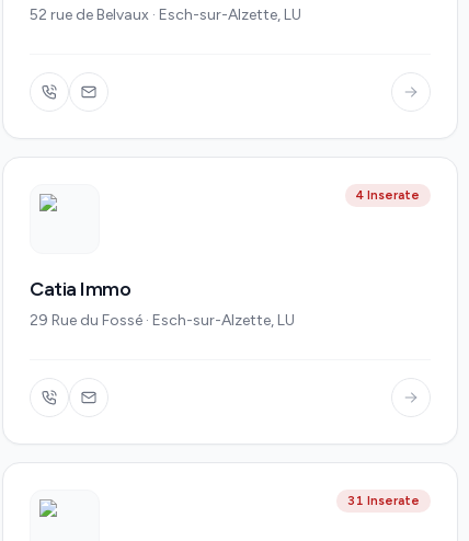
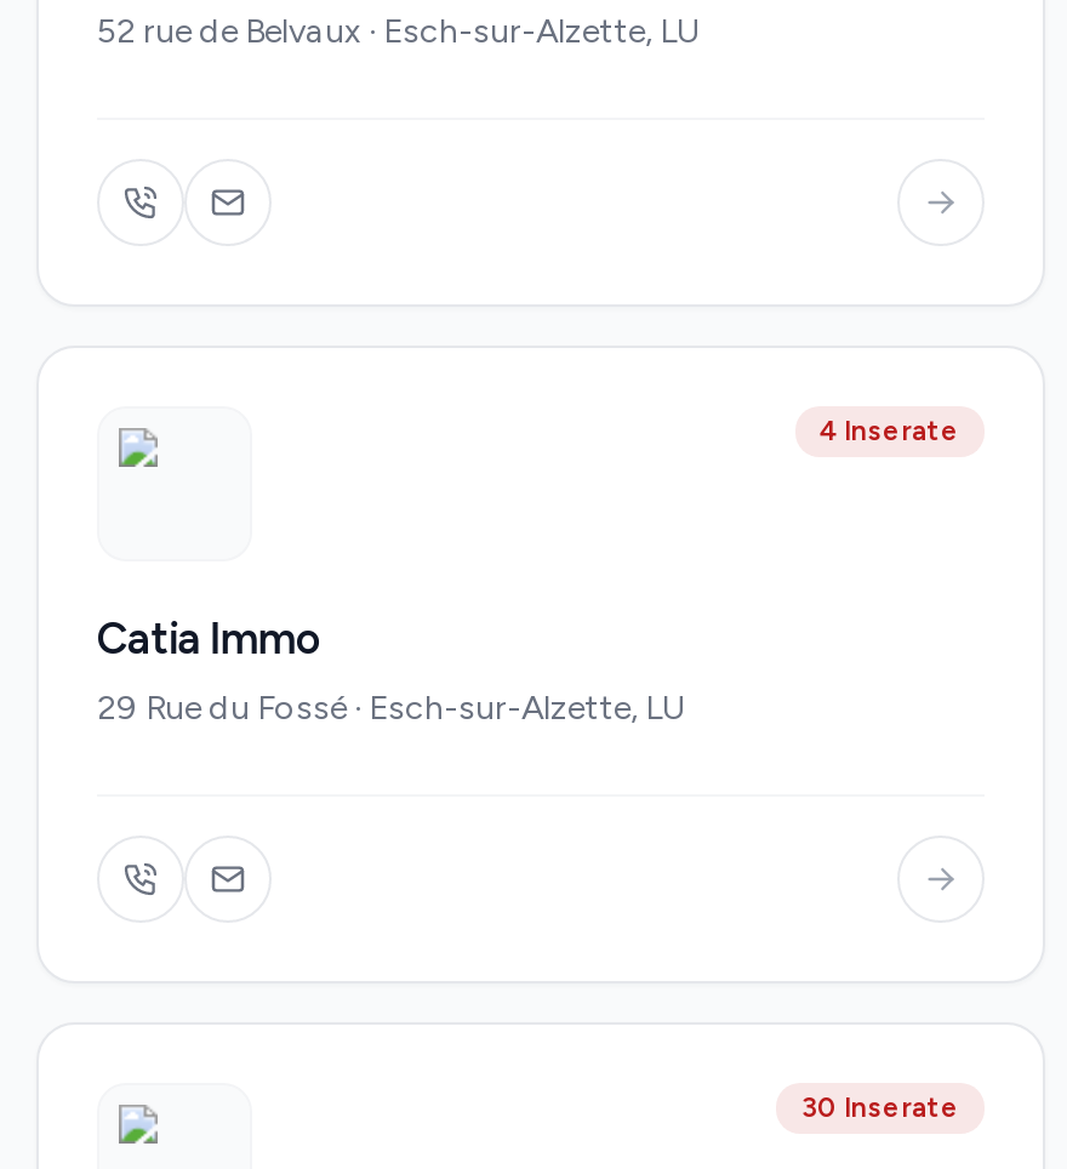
[347,493,420,508] 31 Inserate -> [800,1090,960,1124] 30 Inserate

